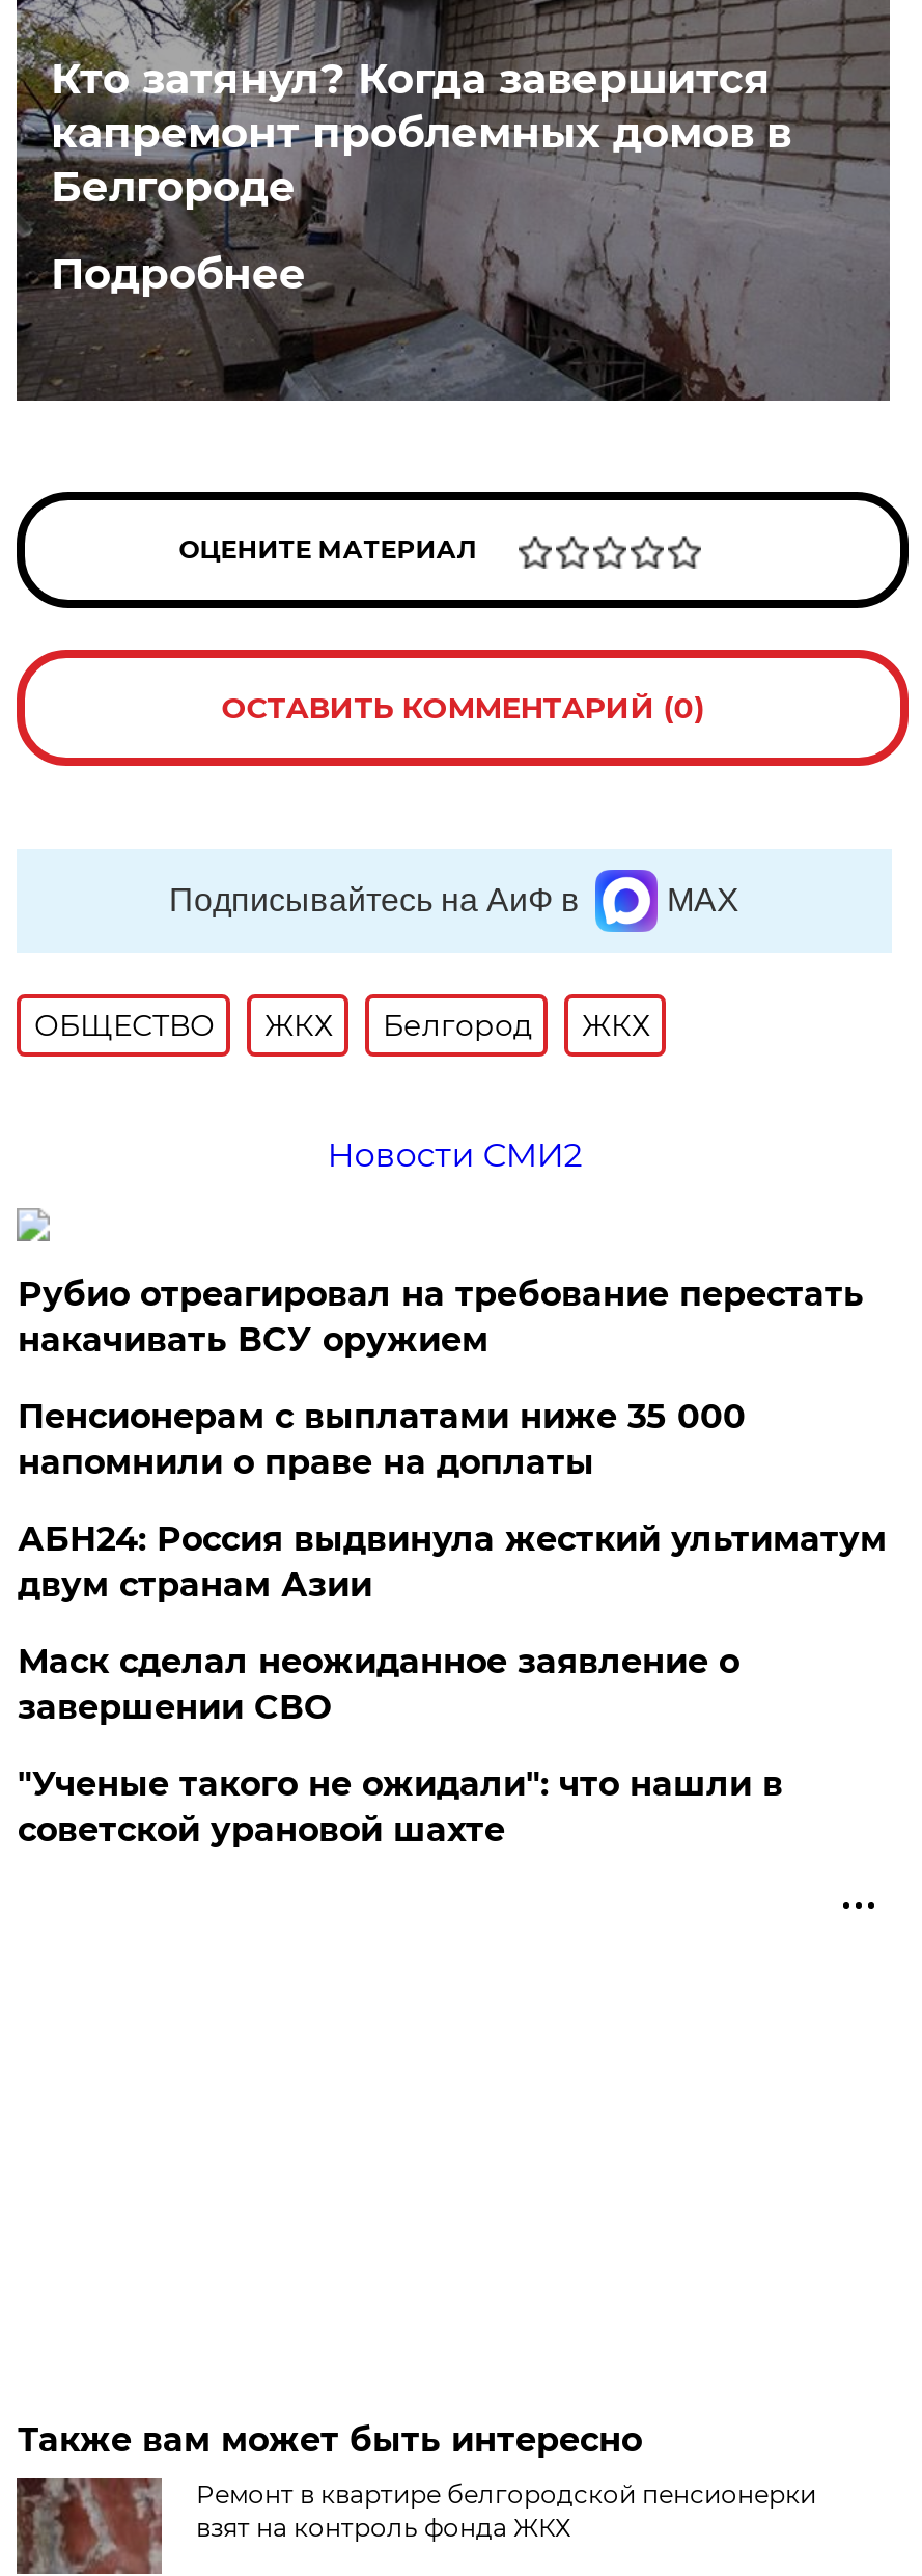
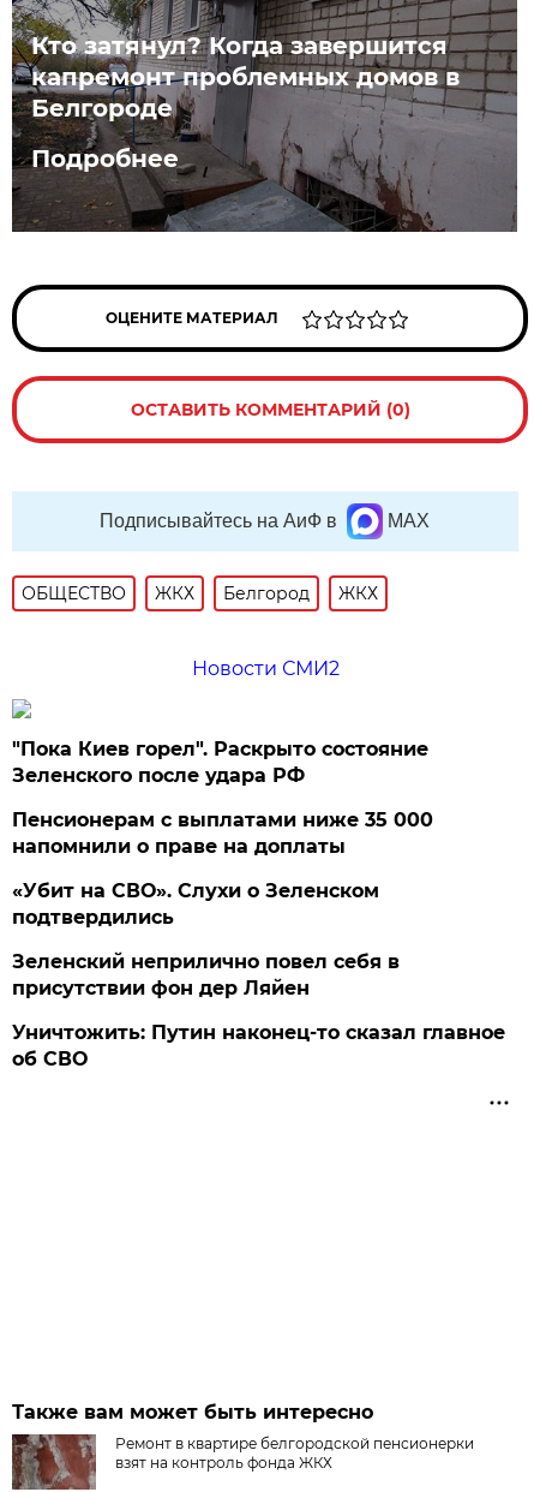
[17,1274,864,1359] Рубио отреагировал на требование перестать | накачивать ВСУ оружием -> [12,737,429,787] "Пока Киев горел". Раскрыто состояние | Зеленского после удара РФ
[17,1519,887,1604] АБН24: Россия выдвинула жесткий ультиматум | двум странам Азии -> [12,879,380,928] «Убит на СВО». Слухи о Зеленском | подтвердились
[17,1642,739,1727] Маск сделал неожиданное заявление о | завершении СВО -> [12,950,400,999] Зеленский неприлично повел cебя в | присутствии фон дер Ляйен
[17,1764,783,1849] "Ученые такого не ожидали": что нашли в | советской урановой шахте -> [12,1021,506,1070] Уничтожить: Путин наконец-то сказал главное | об СВО

